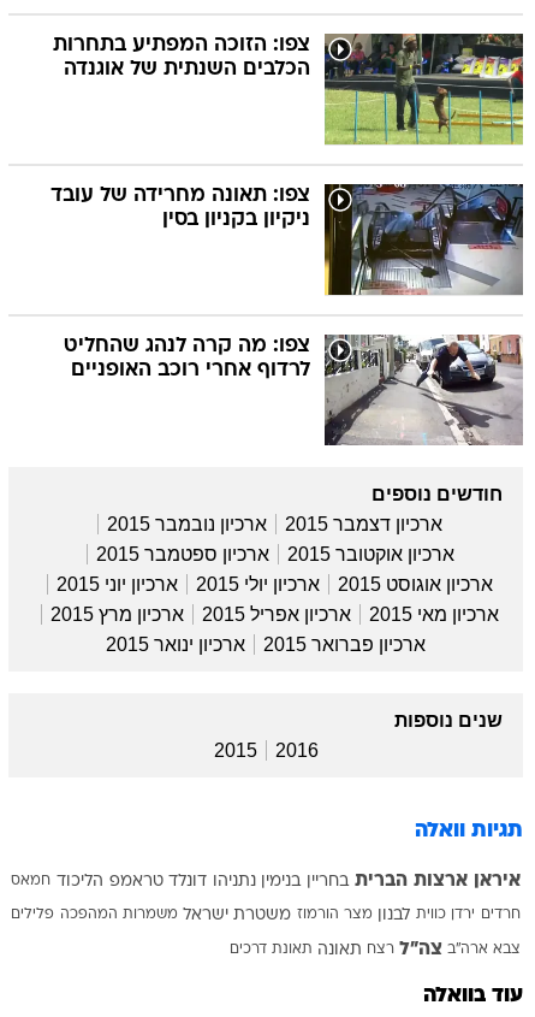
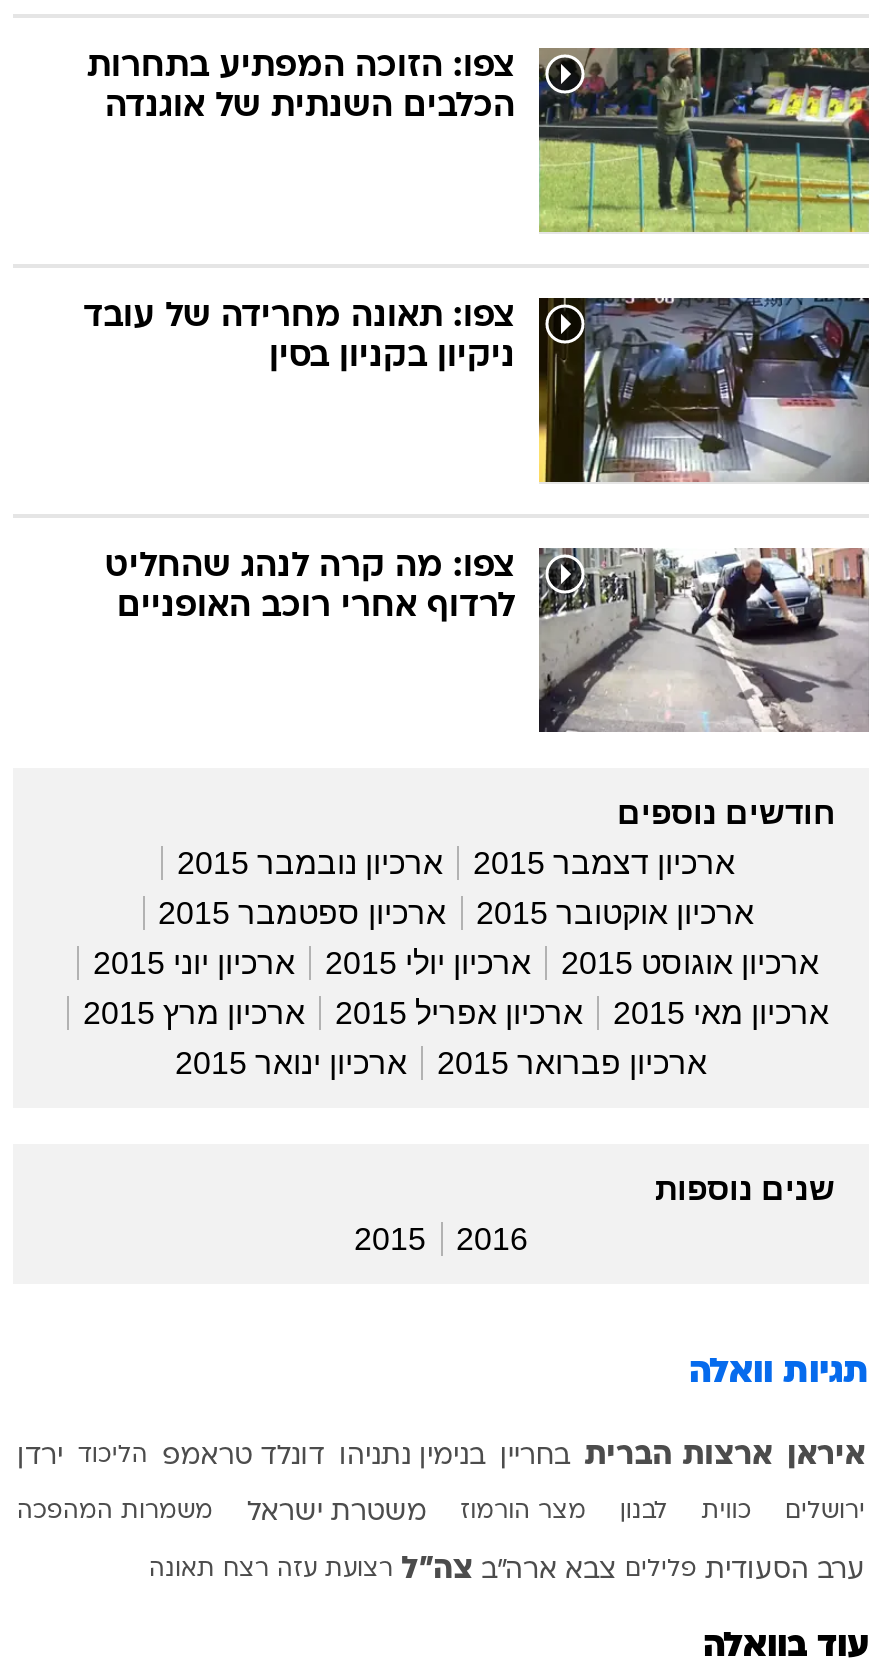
[11,872,521,891] איראן ארצות הברית בחריין בנימין נתניהו דונלד טראמפ הליכוד חמאס -> [17,1441,865,1473] איראן ארצות הברית בחריין בנימין נתניהו דונלד טראמפ | הליכוד | ירדן
[11,908,521,924] חרדים ירדן כווית לבנון מצר הורמוז משטרת ישראל משמרות המהפכה פלילים -> [17,1501,865,1527] ירושלים | כווית | לבנון | מצר הורמוז | משטרת ישראל | משמרות המהפכה
[230,940,521,960] צבא ארה"ב צה"ל רצח תאונה תאונת דרכים -> [149,1555,865,1587] ערב הסעודית פלילים צבא ארה"ב צה"ל רצועת עזה רצח תאונה

